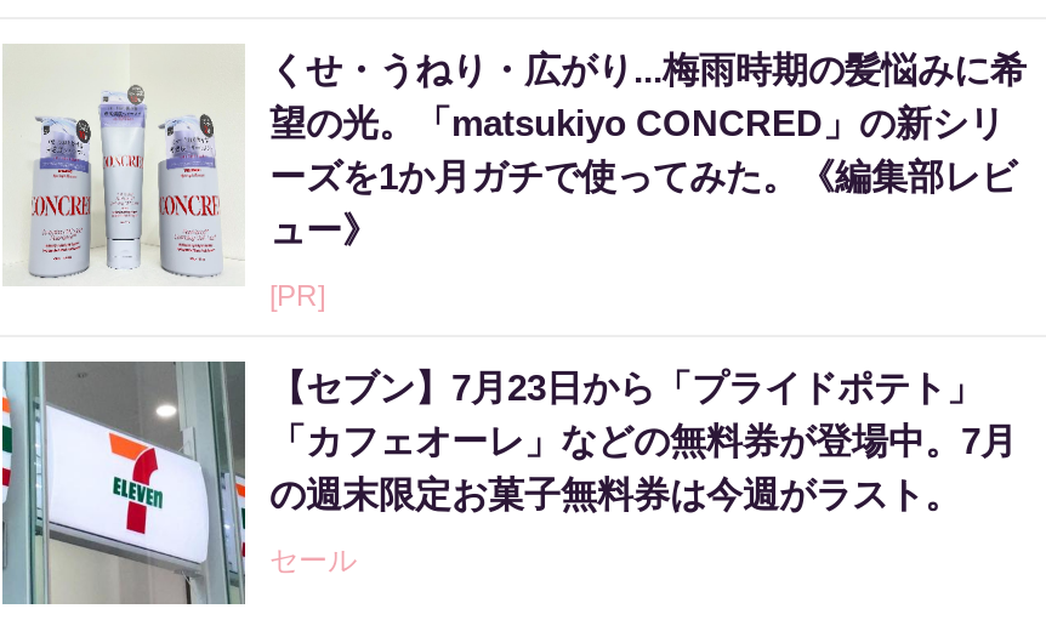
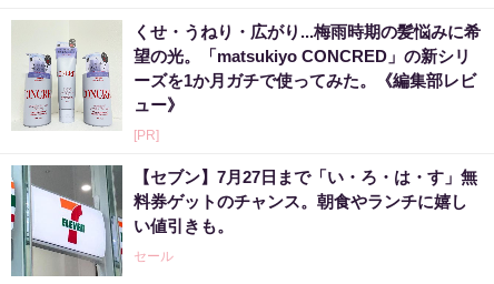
[269,367,1017,515] 【セブン】7月23日から「プライドポテト」 | 「カフェオーレ」などの無料券が登場中。7月 | の週末限定お菓子無料券は今週がラスト。 -> [134,168,477,236] 【セブン】7月27日まで「い・ろ・は・す」無 | 料券ゲットのチャンス。朝食やランチに嬉し | い値引きも。

